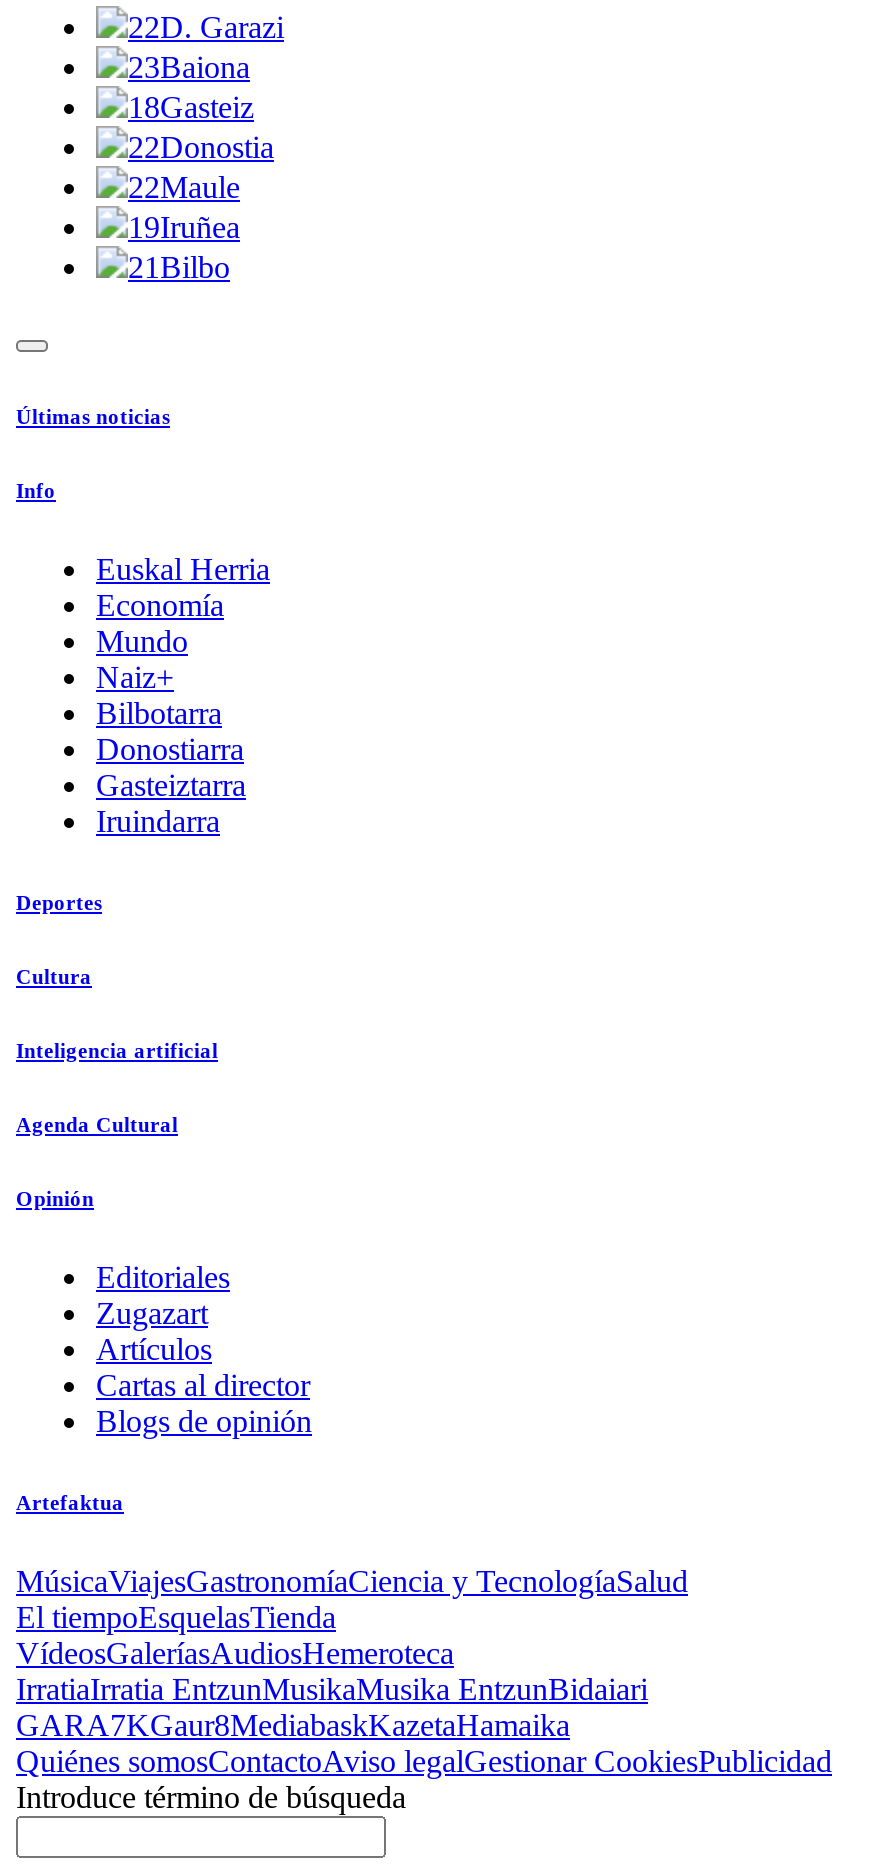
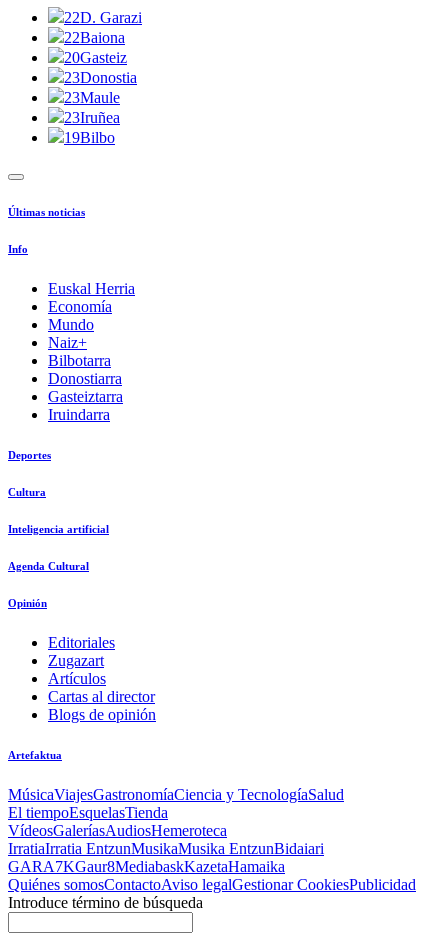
[128,50,250,84] 23Baiona -> [64,29,125,46] 22Baiona
[128,90,254,124] 18Gasteiz -> [64,49,127,66] 20Gasteiz
[128,130,274,164] 22Donostia -> [64,69,137,86] 23Donostia
[128,170,240,204] 22Maule -> [64,89,120,106] 23Maule
[128,210,240,244] 19Iruñea -> [64,109,120,126] 23Iruñea
[128,250,230,284] 21 Bilbo -> [64,129,115,146] 19 Bilbo

